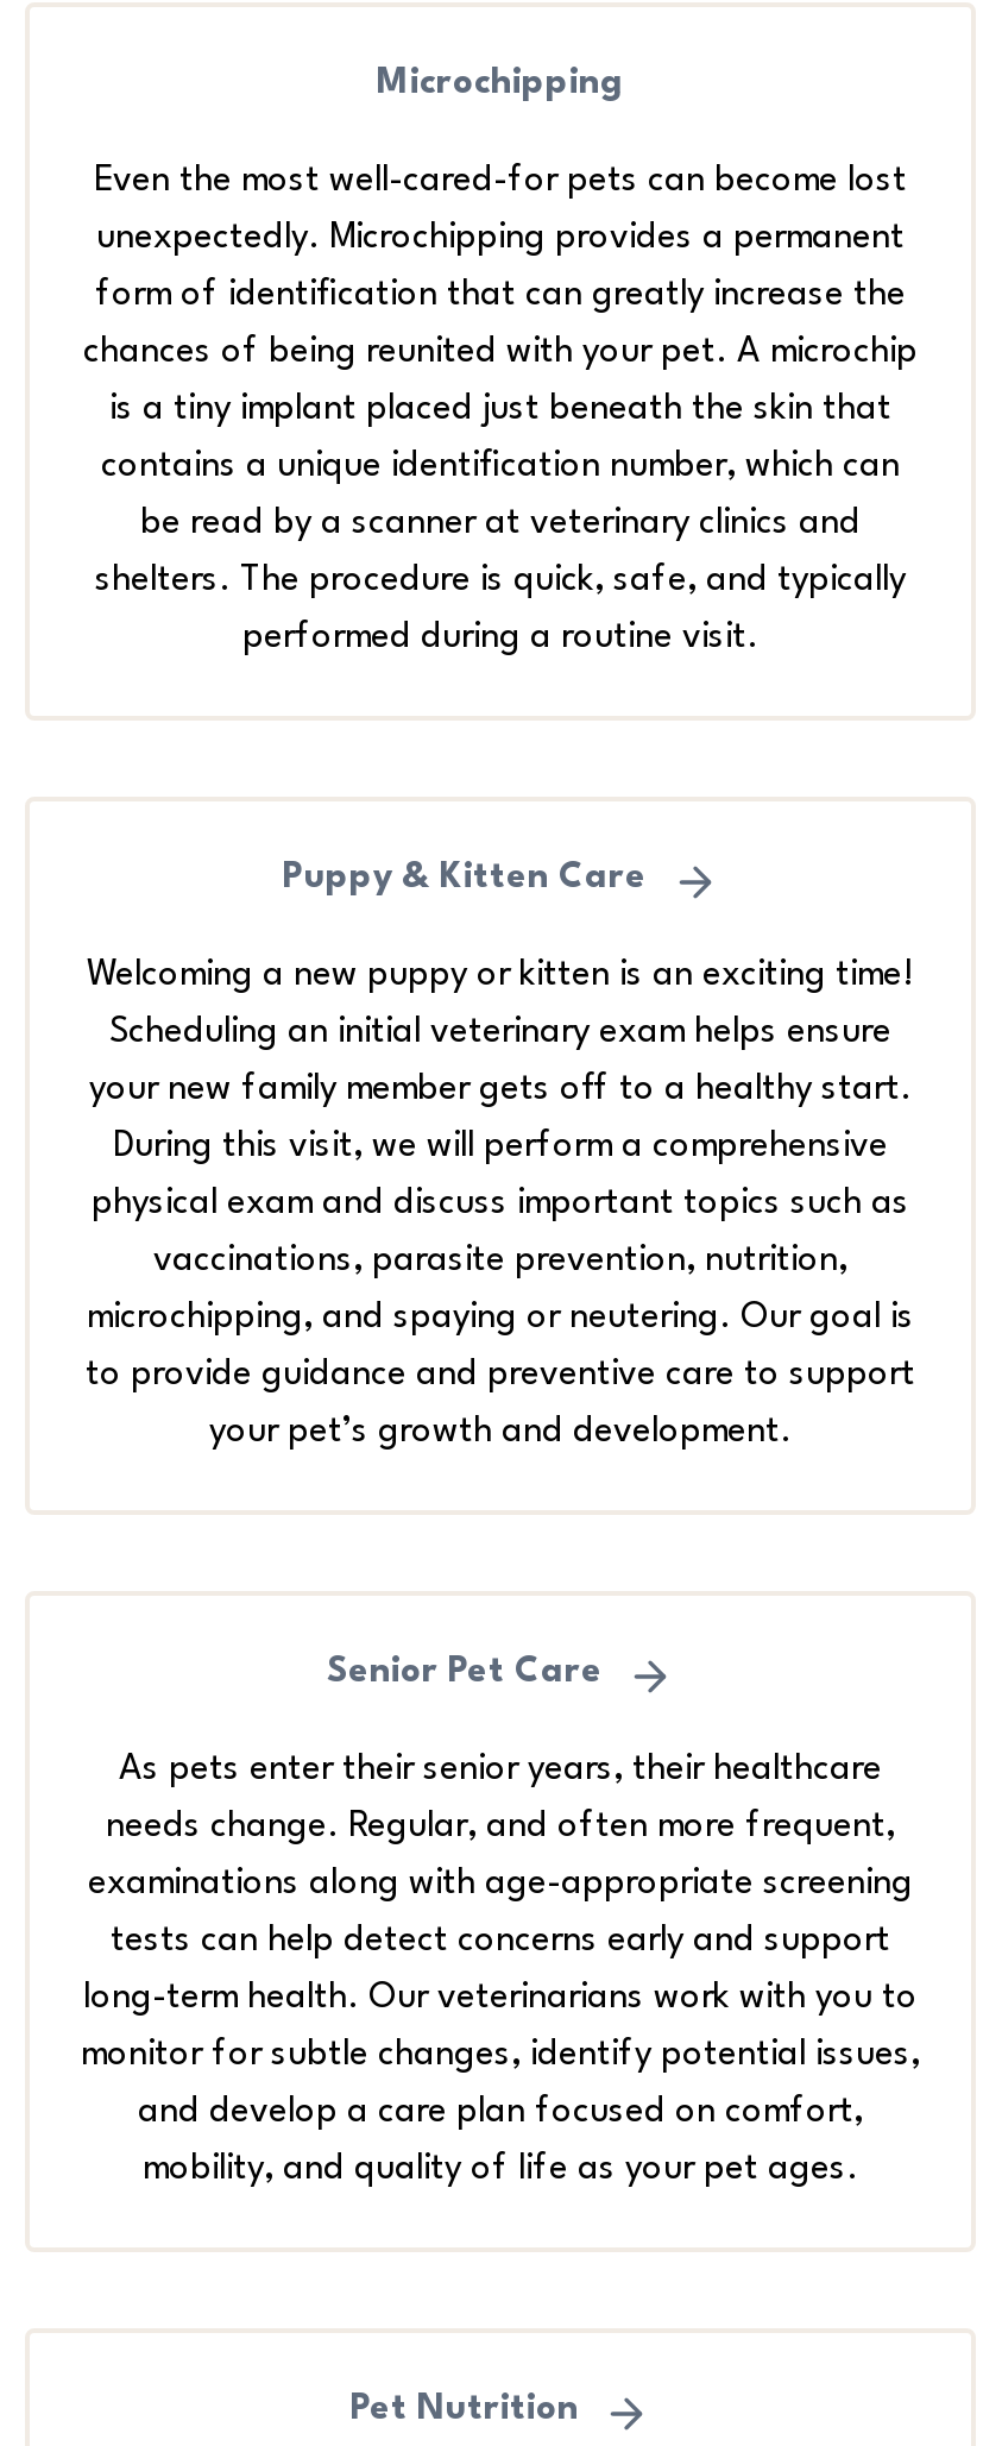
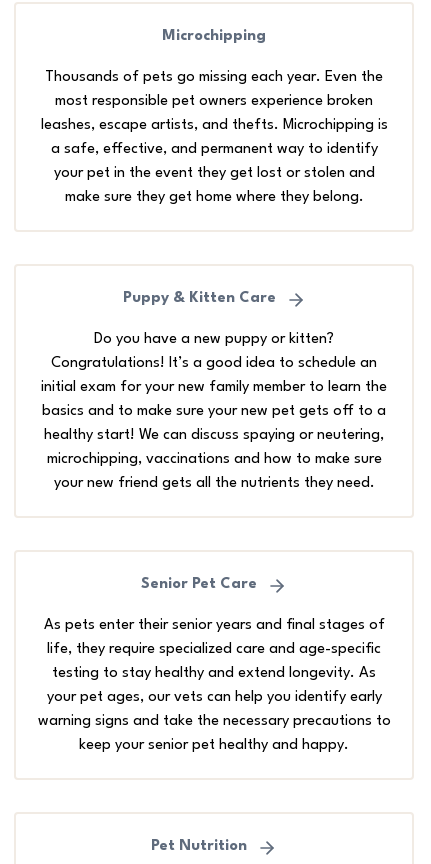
[83,163,918,655] Even the most well-cared-for pets can become lost | unexpectedly. Microchipping provides a permanent | form of identification that can greatly increase the | chances of being reunited with your pet. A microchip | is a tiny implant placed just beneath the skin that | contains a unique identification number, which can | be read by a scanner at veterinary clinics and | shelters. The procedure is quick, safe, and typically | performed during a routine visit. -> [40,70,387,205] Thousands of pets go missing each year. Even the | most responsible pet owners experience broken | leashes, escape artists, and thefts. Microchipping is | a safe, effective, and permanent way to identify | your pet in the event they get lost or stolen and | make sure they get home where they belong.
[86,957,915,1450] Welcoming a new puppy or kitten is an exciting time! | Scheduling an initial veterinary exam helps ensure | your new family member gets off to a healthy start. | During this visit, we will perform a comprehensive | physical exam and discuss important topics such as | vaccinations, parasite prevention, nutrition, | microchipping, and spaying or neutering. Our goal is | to provide guidance and preventive care to support | your pet’s growth and development. -> [41,332,387,491] Do you have a new puppy or kitten? | Congratulations! It’s a good idea to schedule an | initial exam for your new family member to learn the | basics and to make sure your new pet gets off to a | healthy start! We can discuss spaying or neutering, | microchipping, vaccinations and how to make sure | your new friend gets all the nutrients they need.
[81,1752,920,2187] As pets enter their senior years, their healthcare | needs change. Regular, and often more frequent, | examinations along with age-appropriate screening | tests can help detect concerns early and support | long-term health. Our veterinarians work with you to | monitor for subtle changes, identify potential issues, | and develop a care plan focused on comfort, | mobility, and quality of life as your pet ages. -> [37,618,390,753] As pets enter their senior years and final stages of | life, they require specialized care and age-specific | testing to stay healthy and extend longevity. As | your pet ages, our vets can help you identify early | warning signs and take the necessary precautions to | keep your senior pet healthy and happy.

